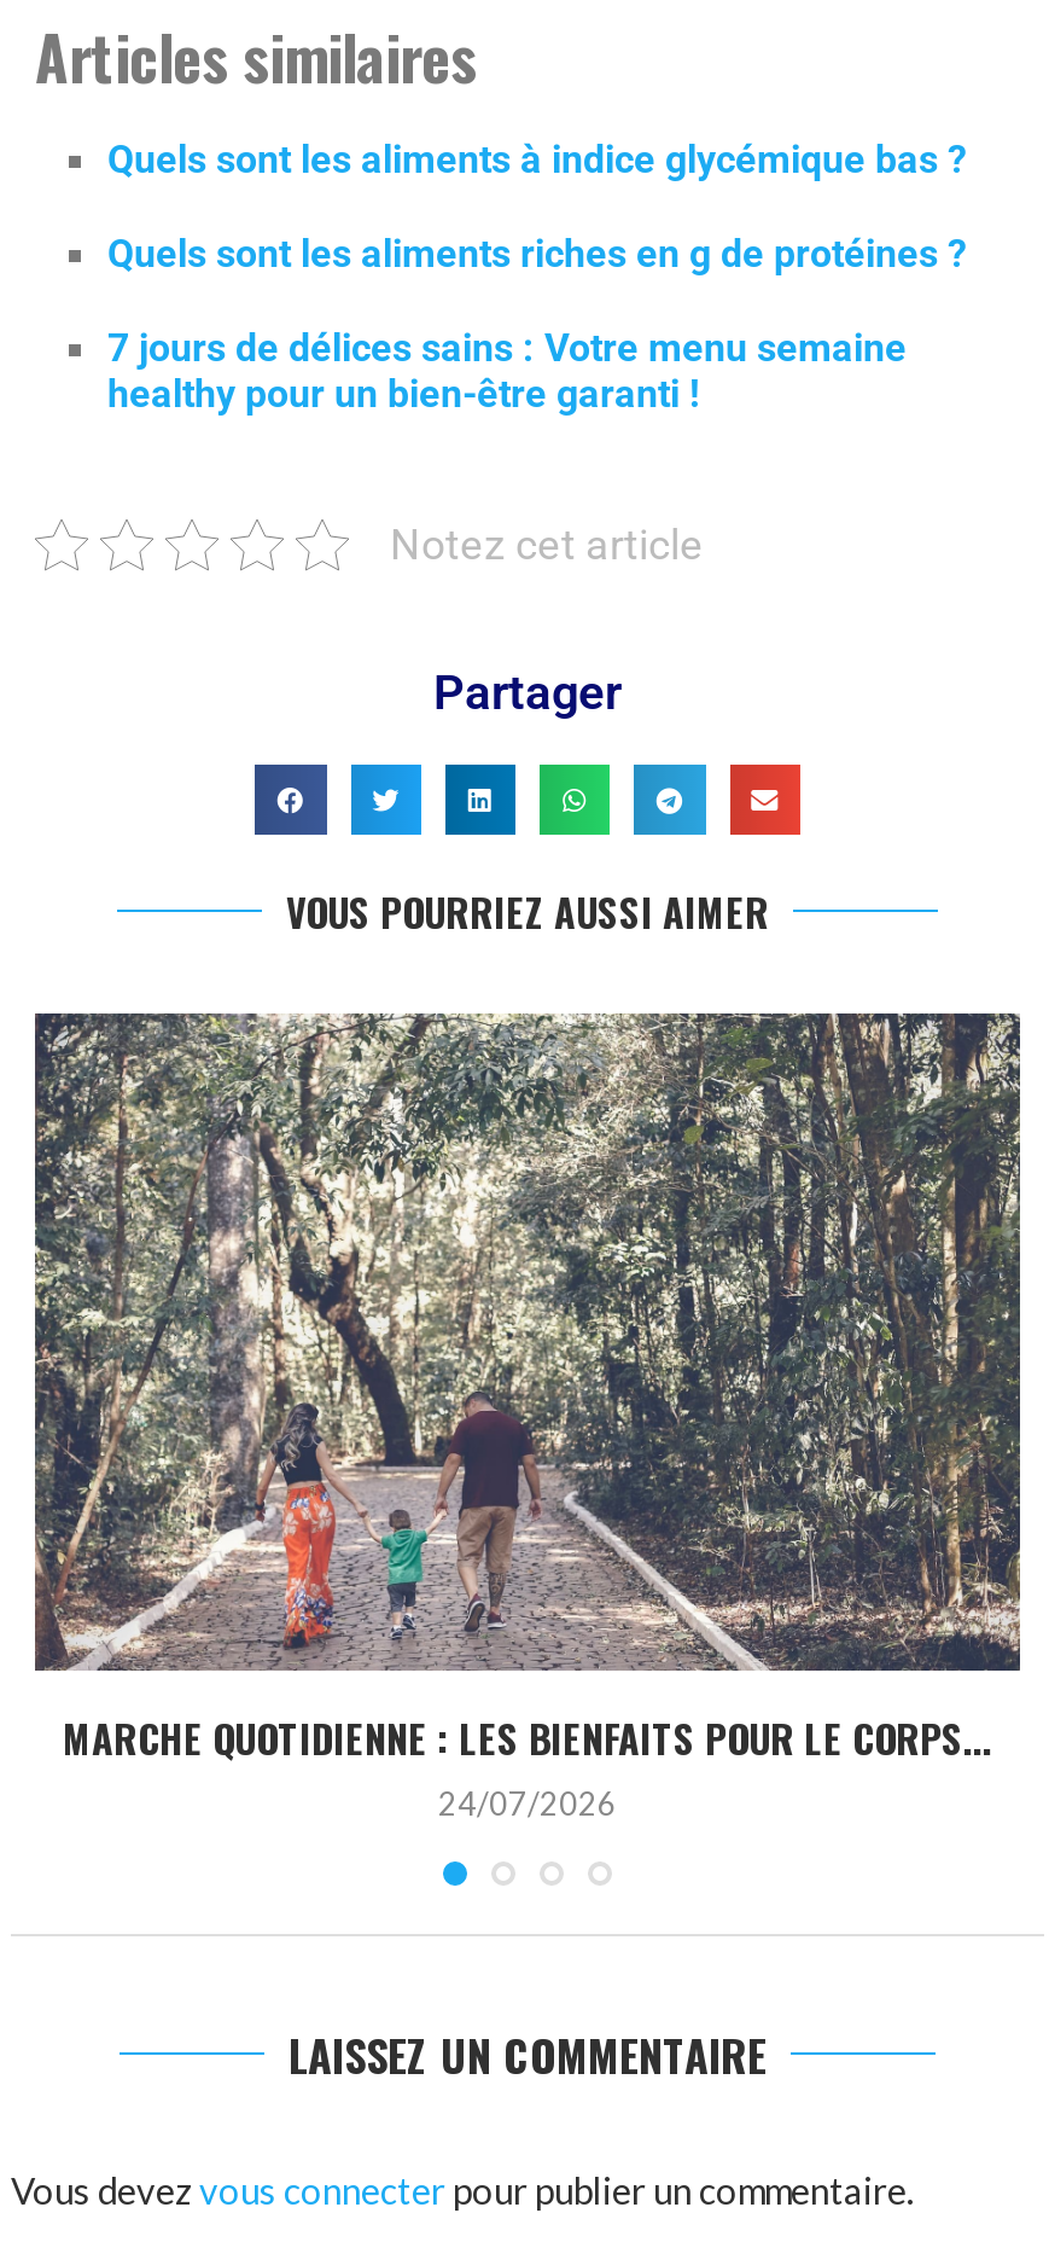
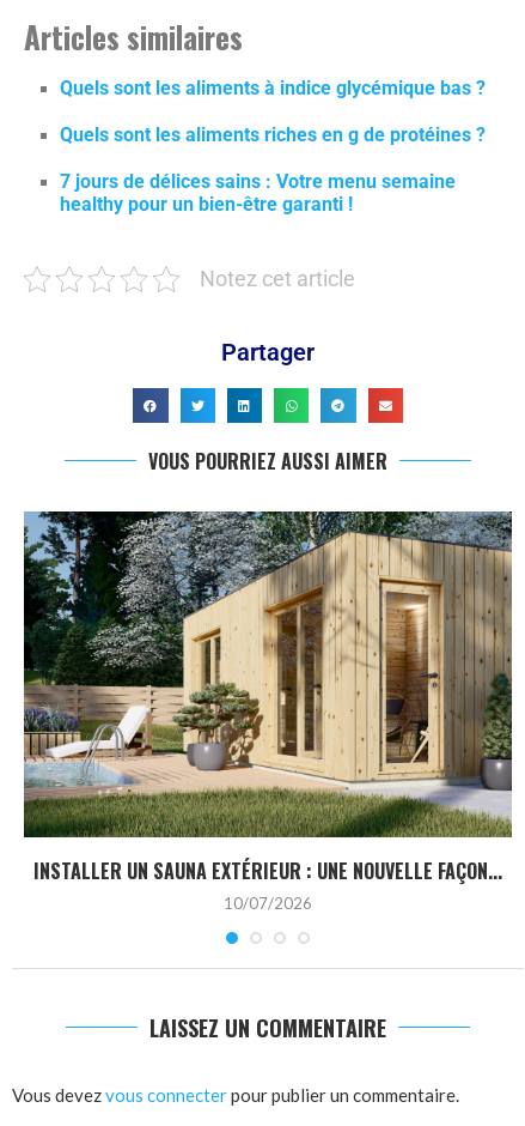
[33,1011,1022,1823] [image] | MARCHE QUOTIDIENNE : LES BIENFAITS POUR LE CORPS... | 24/07/2026 -> [23,510,512,913] [image] | INSTALLER UN SAUNA EXTÉRIEUR : UNE NOUVELLE FAÇON... | 10/07/2026

